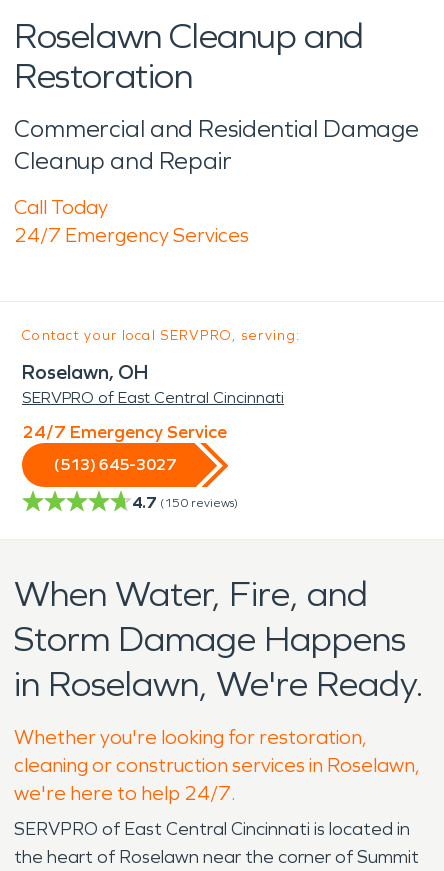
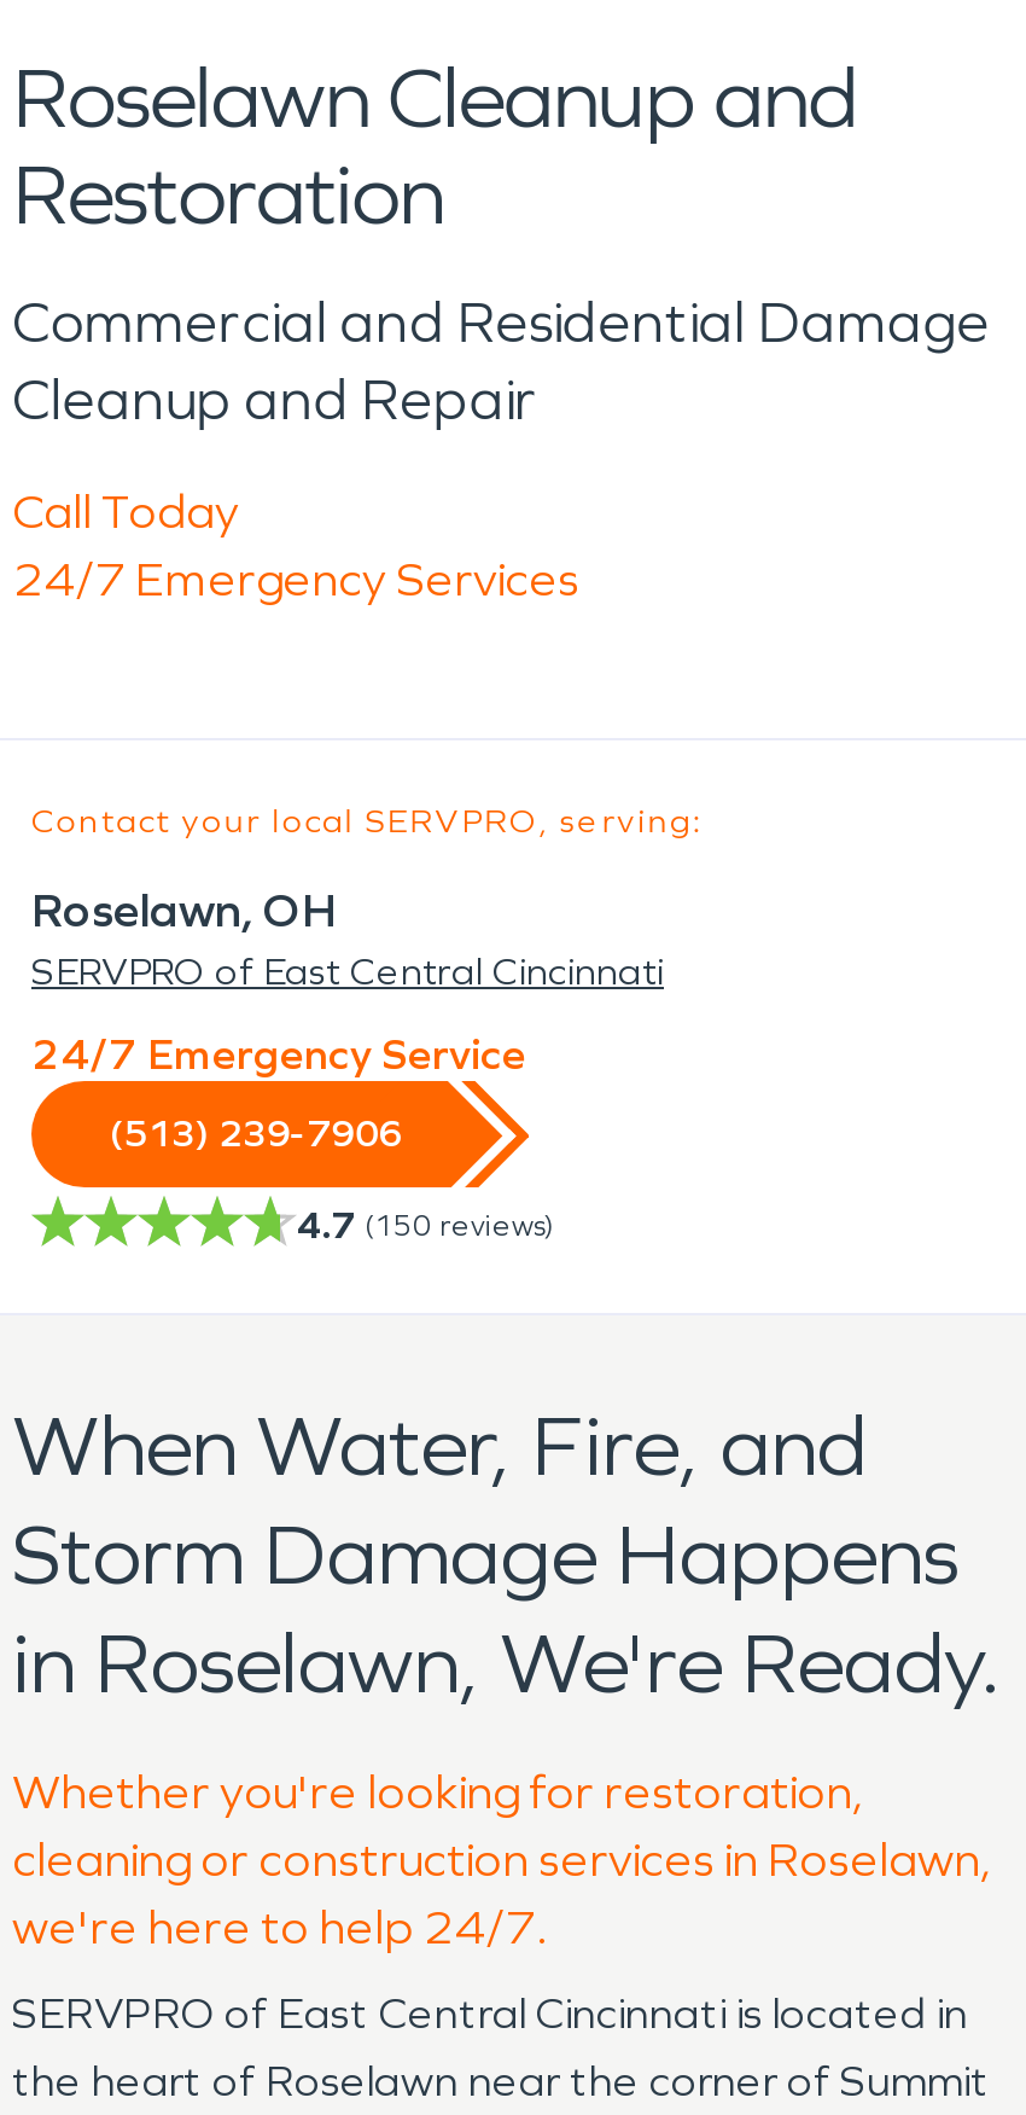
[54,455,176,474] (513) 645-3027 -> [109,1109,402,1155] (513) 239-7906

